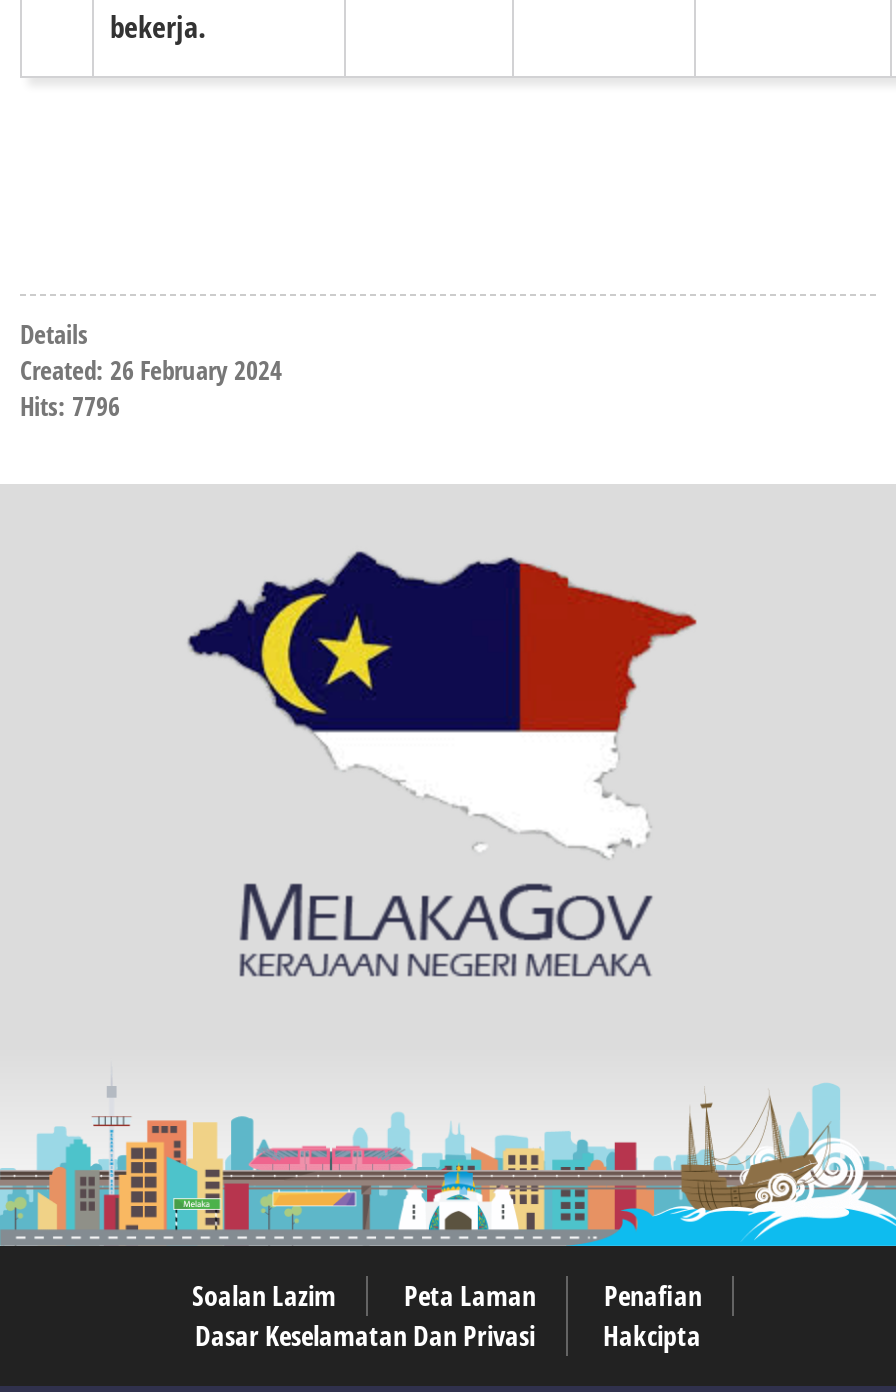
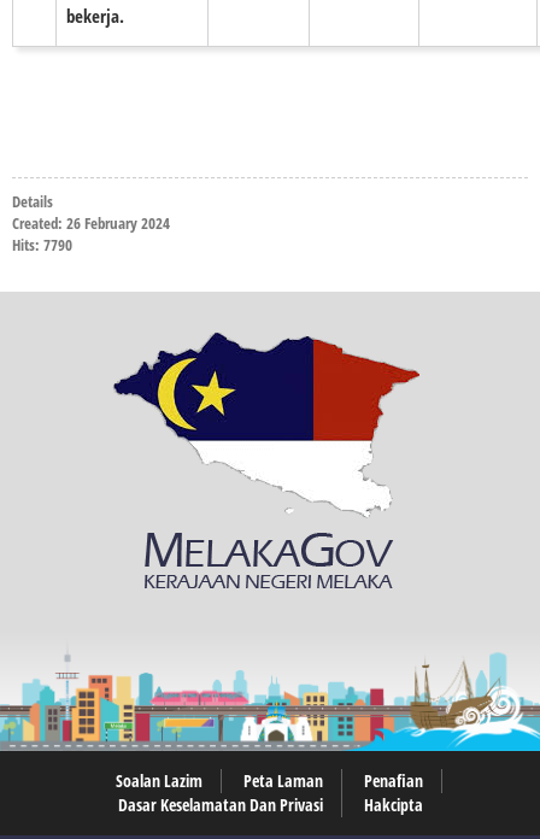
[20,388,120,424] Hits: 7796 -> [12,234,72,255] Hits: 7790

